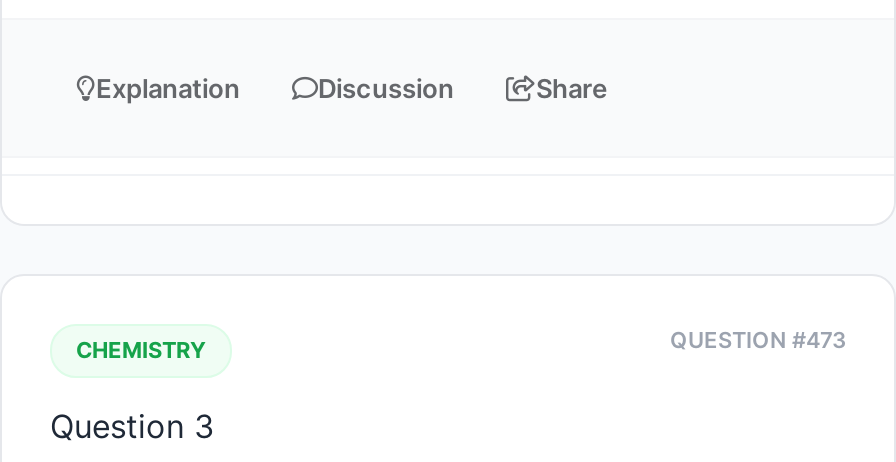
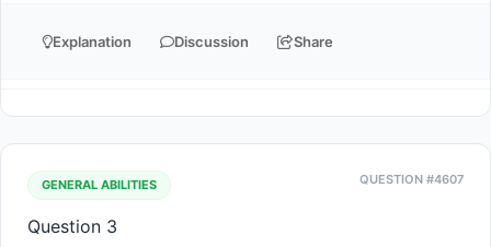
[76,326,846,364] CHEMISTRY | QUESTION #473 -> [42,172,464,192] GENERAL ABILITIES | QUESTION #4607

